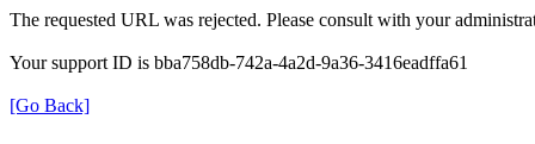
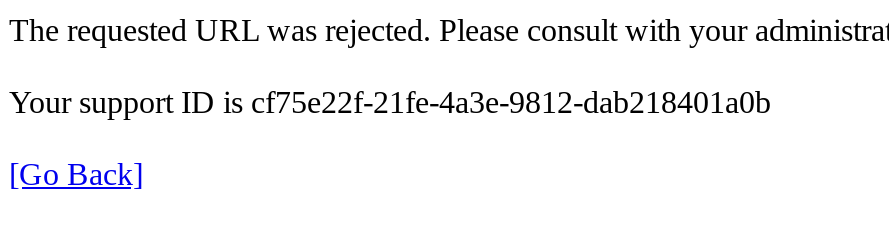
[10,52,468,73] Your support ID is bba758db-742a-4a2d-9a36-3416eadffa61 -> [9,85,771,119] Your support ID is cf75e22f-21fe-4a3e-9812-dab218401a0b

